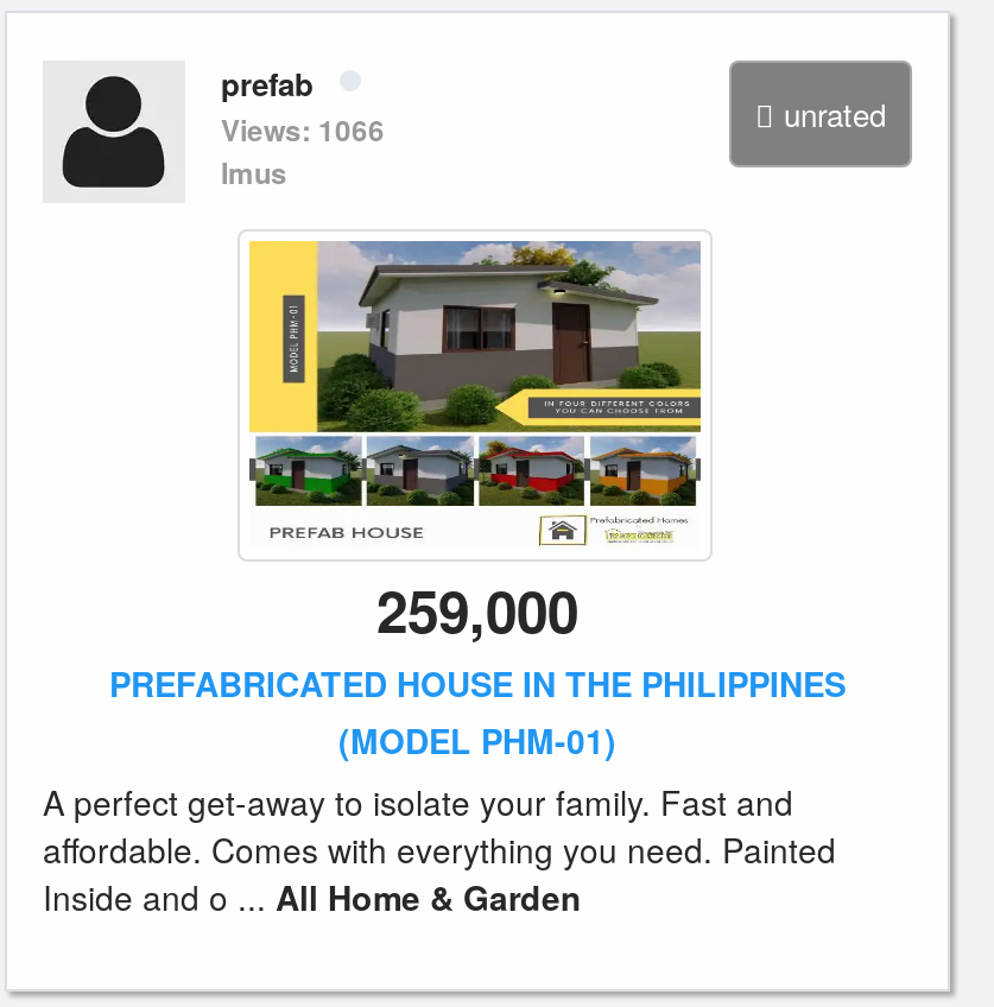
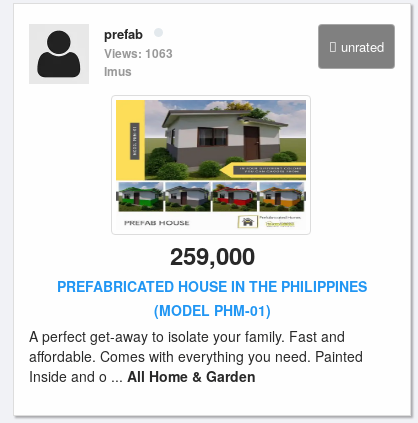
[221,108,385,151] Views: 1066 -> [104,44,173,62] Views: 1063

